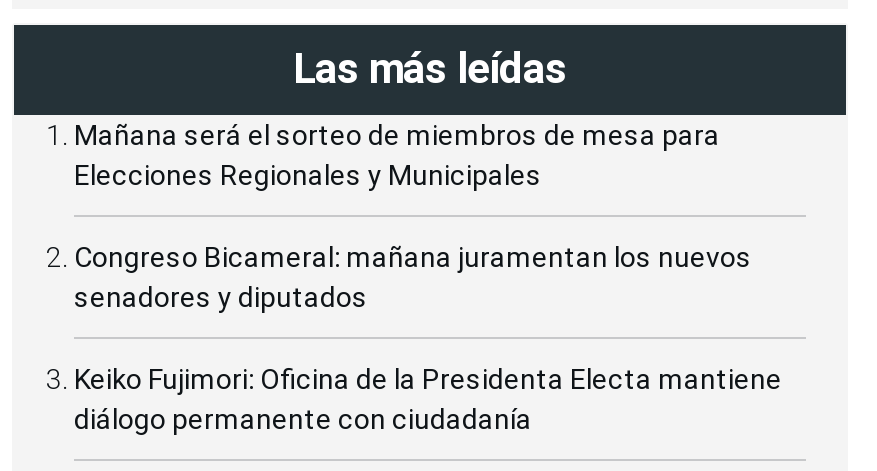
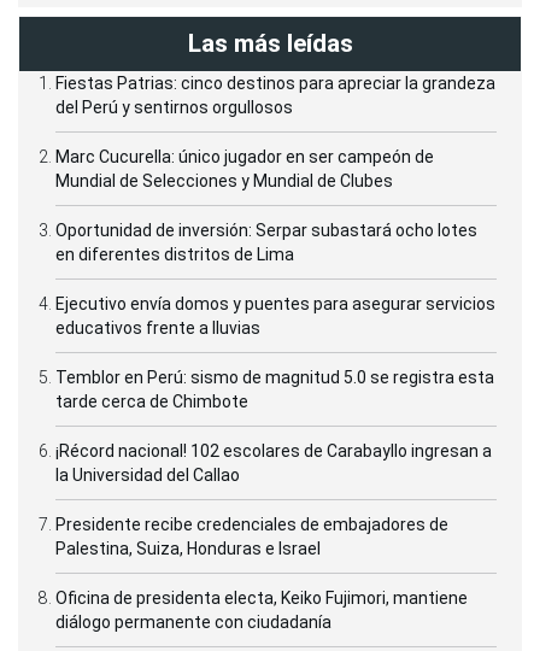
[74,120,782,396] Mañana será el sorteo de miembros de mesa para | Elecciones Regionales y Municipales | Congreso Bicameral: mañana juramentan los nuevos | senadores y diputados | Keiko Fujimori: Oficina de la Presidenta Electa mantiene -> [55,74,495,608] Fiestas Patrias: cinco destinos para apreciar la grandeza | del Perú y sentirnos orgullosos | Marc Cucurella: único jugador en ser campeón de | Mundial de Selecciones y Mundial de Clubes | Oportunidad de inversión: Serpar subastará ocho lotes | en diferentes distritos de Lima | Ejecutivo envía domos y puentes para asegurar servicios | educativos frente a lluvias | Temblor en Perú: sismo de magnitud 5.0 se registra esta | tarde cerca de Chimbote | ¡Récord nacional! 102 escolares de Carabayllo ingresan a | la Universidad del Callao | Presidente recibe credenciales de embajadores de | Palestina, Suiza, Honduras e Israel | Oficina de presidenta electa, Keiko Fujimori, mantiene

